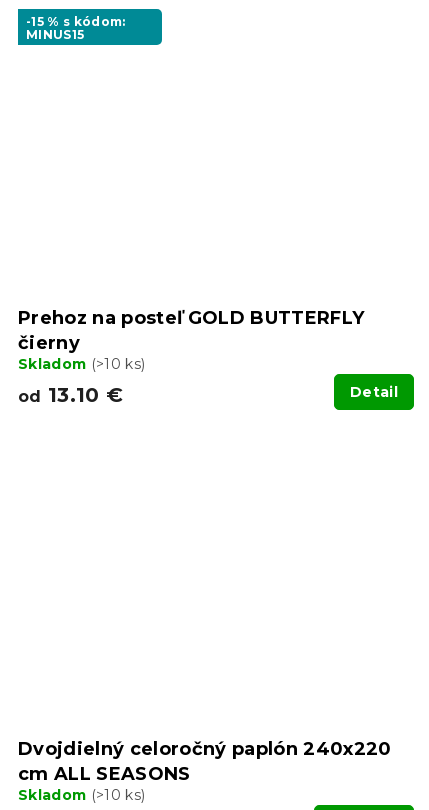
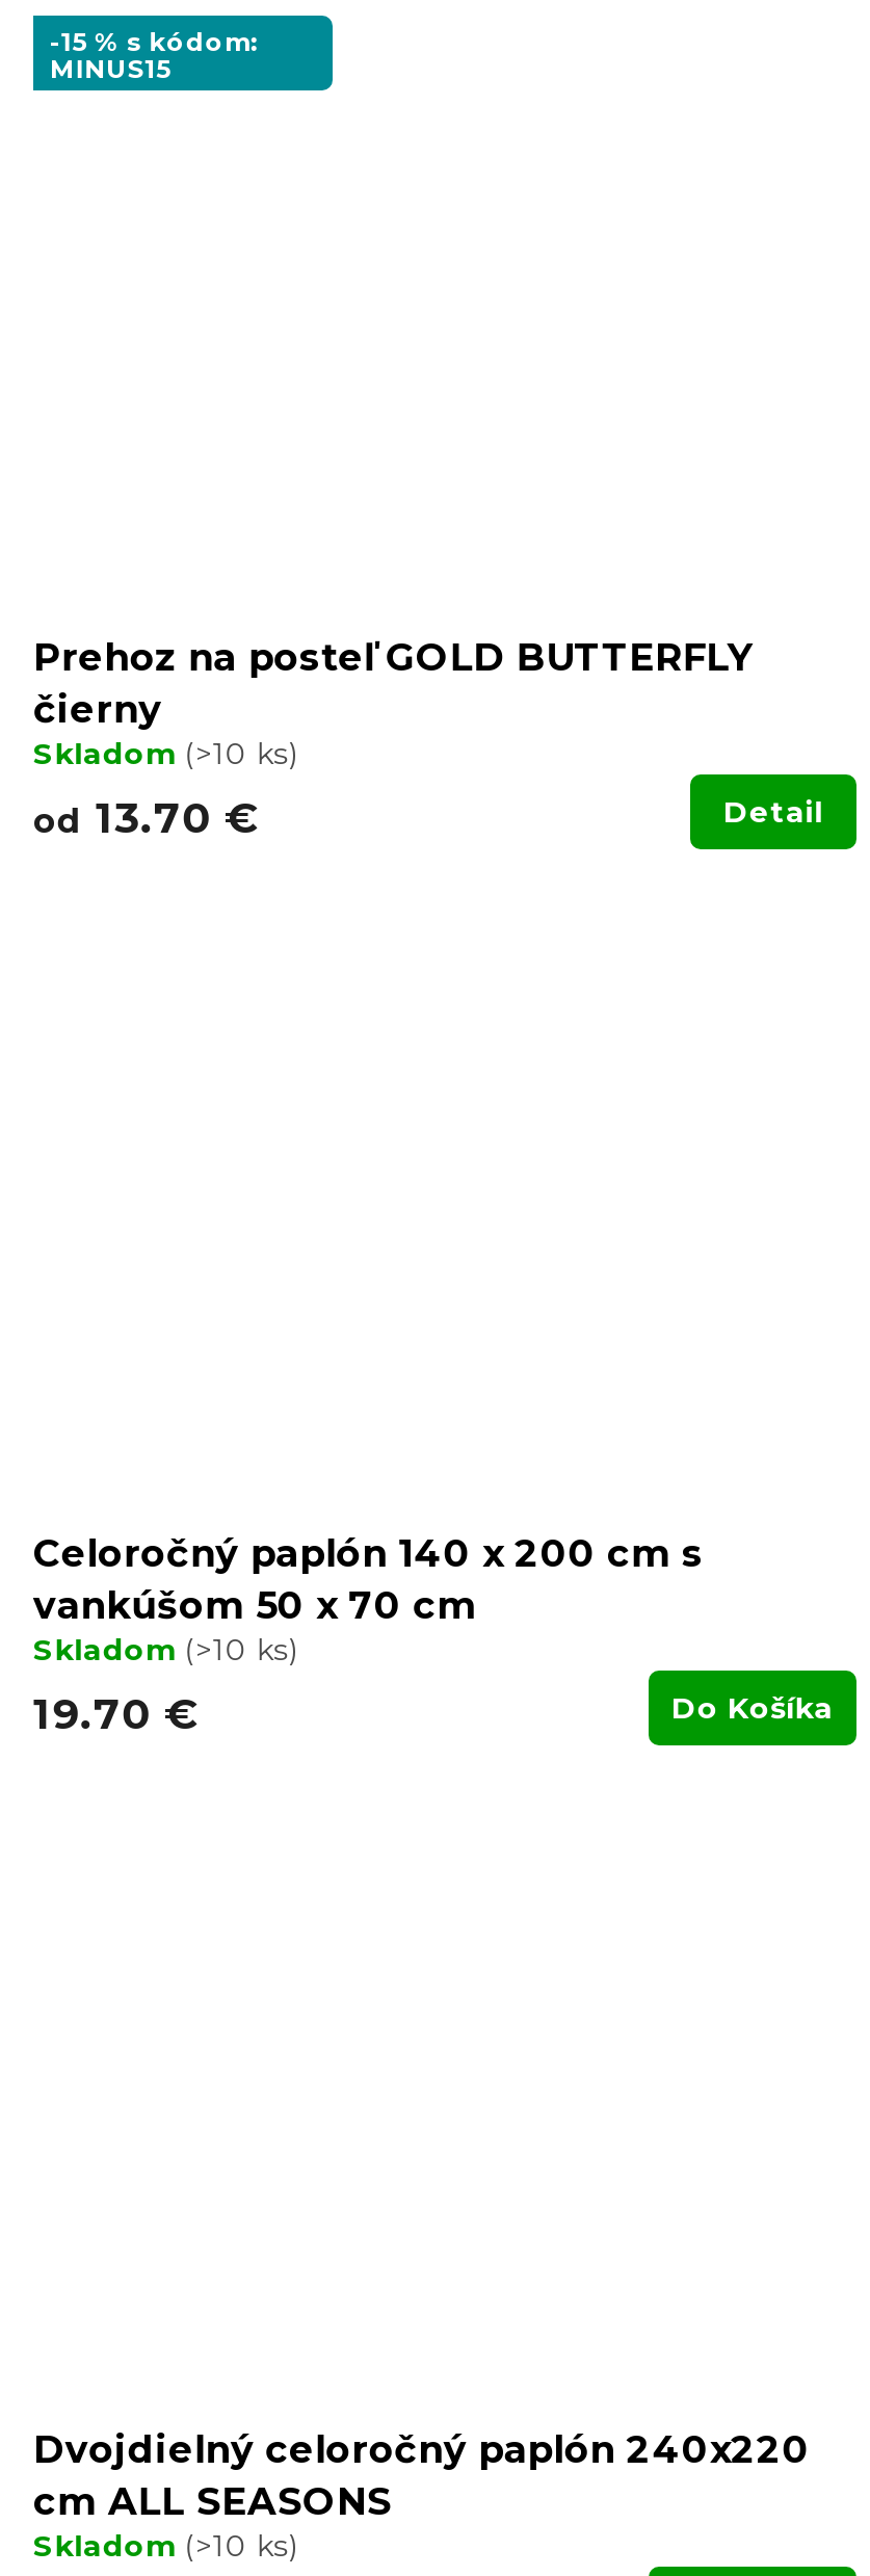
[18,383,123,407] od 13.10 € -> [33,794,260,844] od 13.70 €
none -> [33,1531,834,1739] Celoročný paplón 140 x 200 cm s | vankúšom 50 x 70 cm | Skladom (>10 ks) | 19.70 € | Do Košíka

